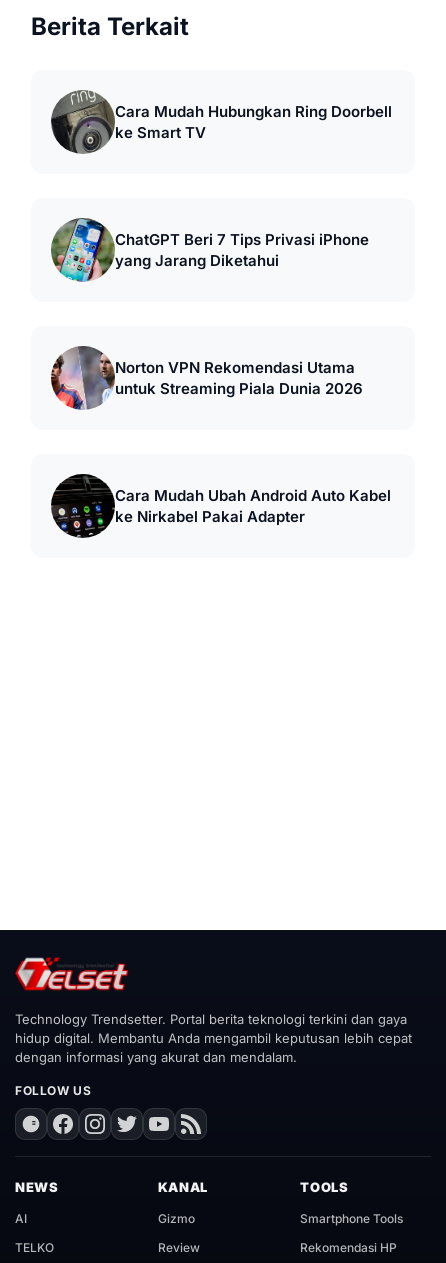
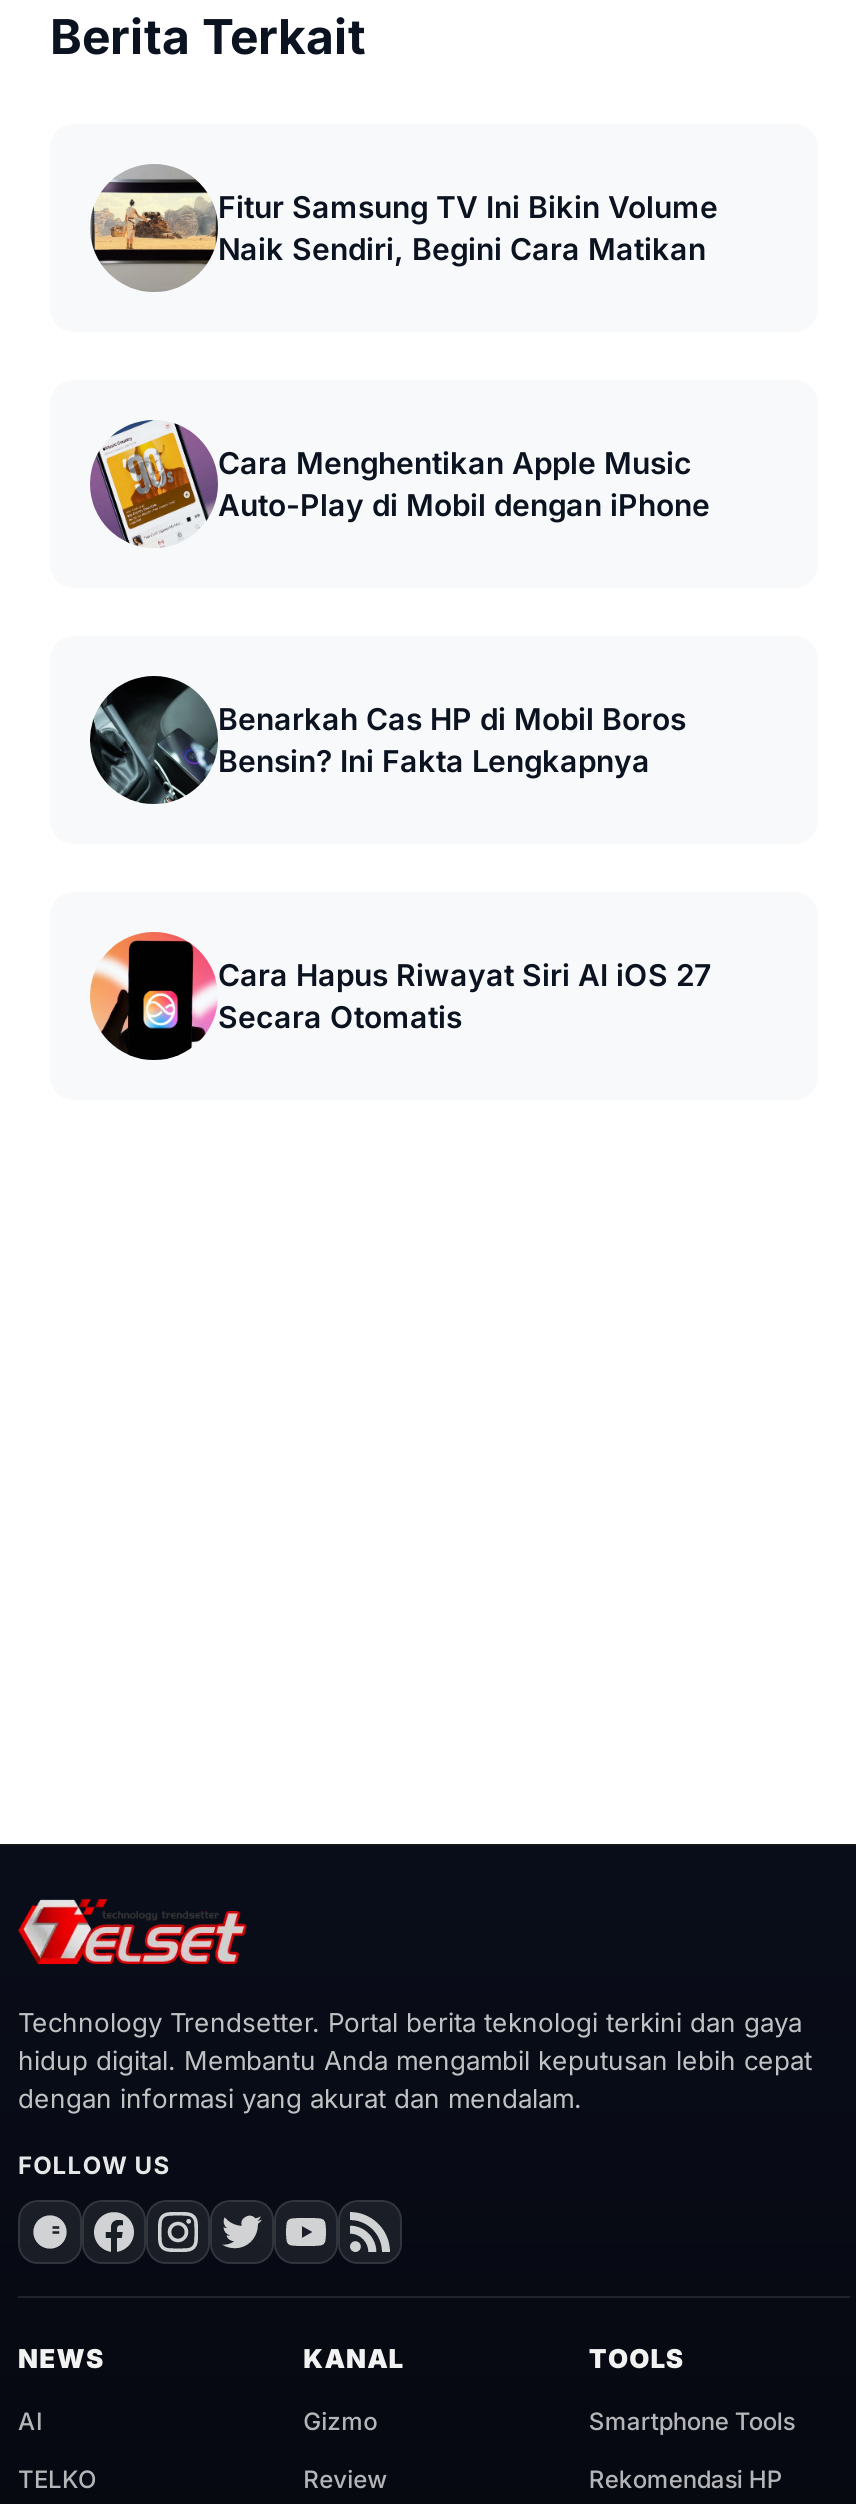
[52,91,392,153] [image] | Cara Mudah Hubungkan Ring Doorbell | ke Smart TV -> [90,168,718,288] [image] | Fitur Samsung TV Ini Bikin Volume | Naik Sendiri, Begini Cara Matikan
[51,217,369,282] [image] | ChatGPT Beri 7 Tips Privasi iPhone | yang Jarang Diketahui -> [90,420,710,546] [image] | Cara Menghentikan Apple Music | Auto-Play di Mobil dengan iPhone
[50,346,363,410] [image] | Norton VPN Rekomendasi Utama | untuk Streaming Piala Dunia 2026 -> [88,678,686,804] [image] | Benarkah Cas HP di Mobil Boros | Bensin? Ini Fakta Lengkapnya
[50,473,391,538] [image] | Cara Mudah Ubah Android Auto Kabel | ke Nirkabel Pakai Adapter -> [88,930,712,1058] [image] | Cara Hapus Riwayat Siri AI iOS 27 | Secara Otomatis

